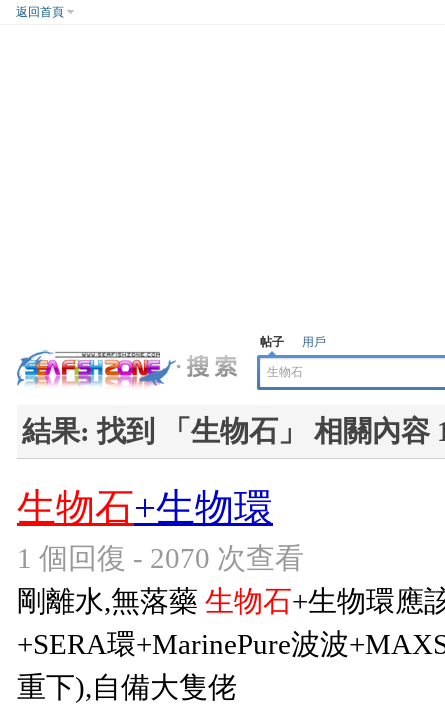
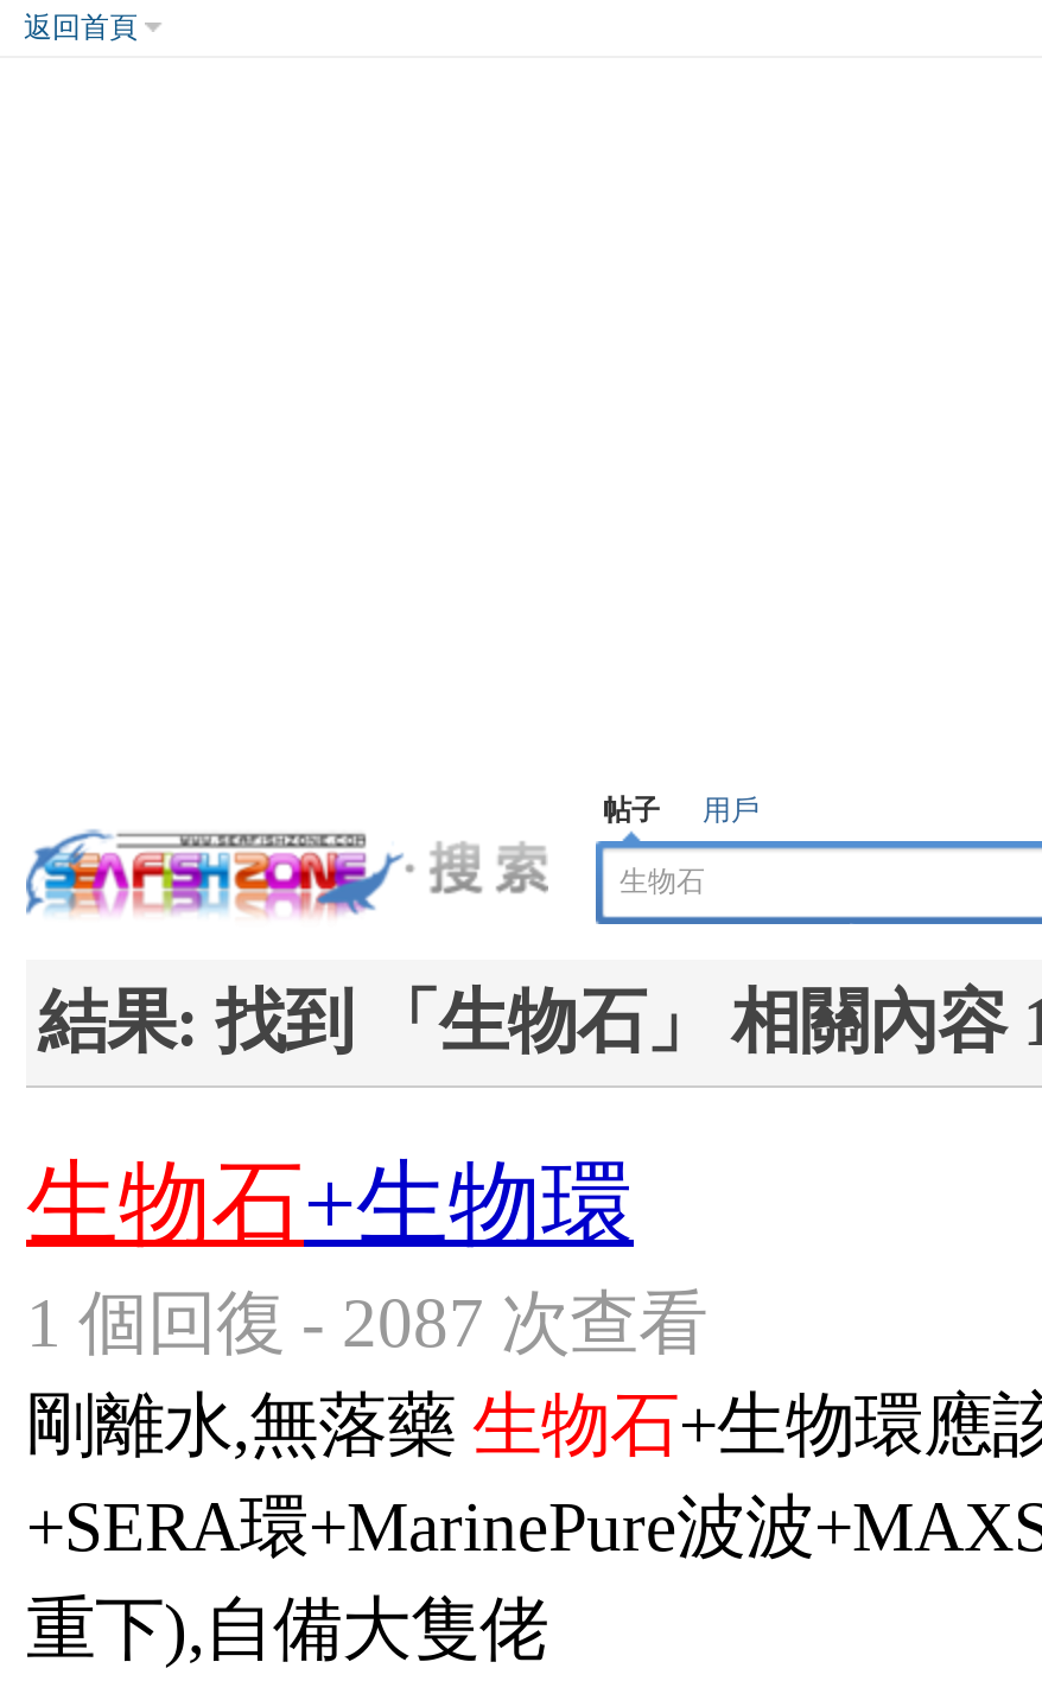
[17,542,304,574] 1 個回復 - 2070 次查看 -> [26,1285,707,1361] 1 個回復 - 2087 次查看

